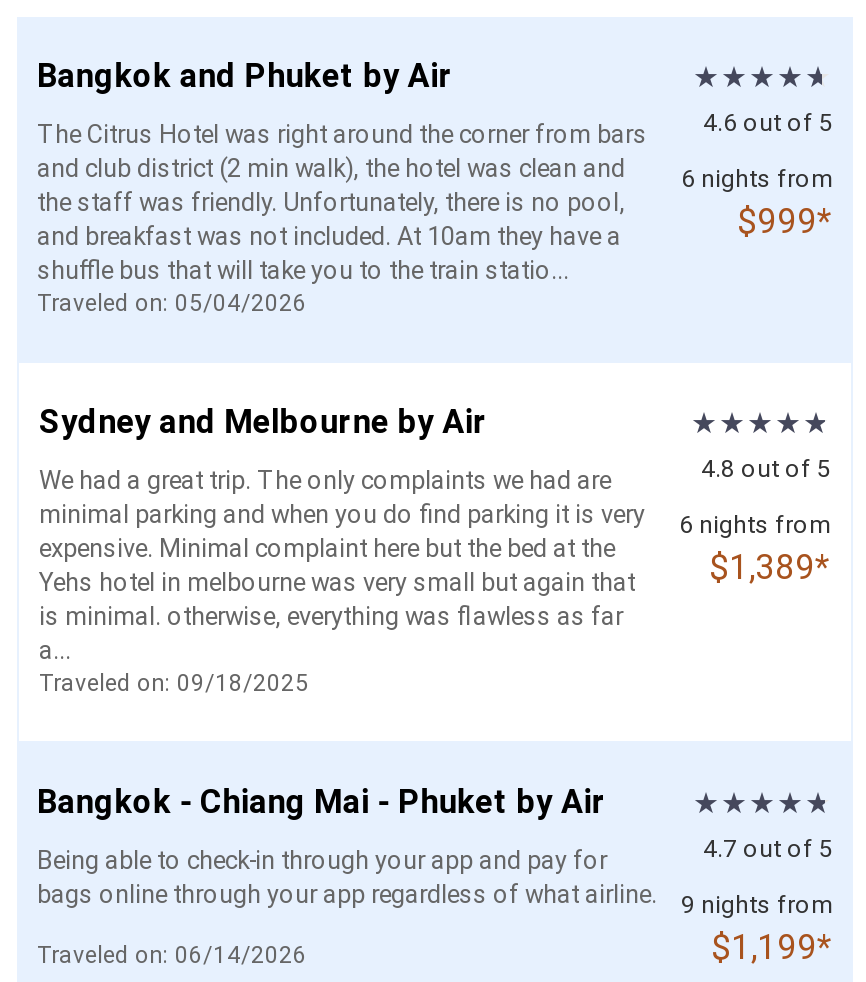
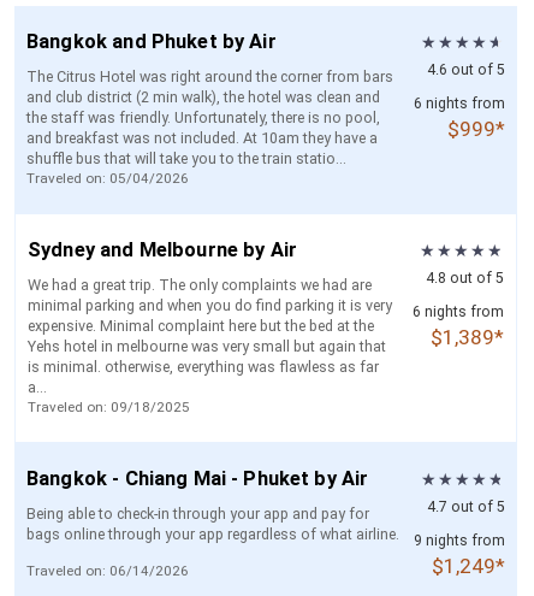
[711,927,833,967] $1,199* -> [432,554,505,578] $1,249*

